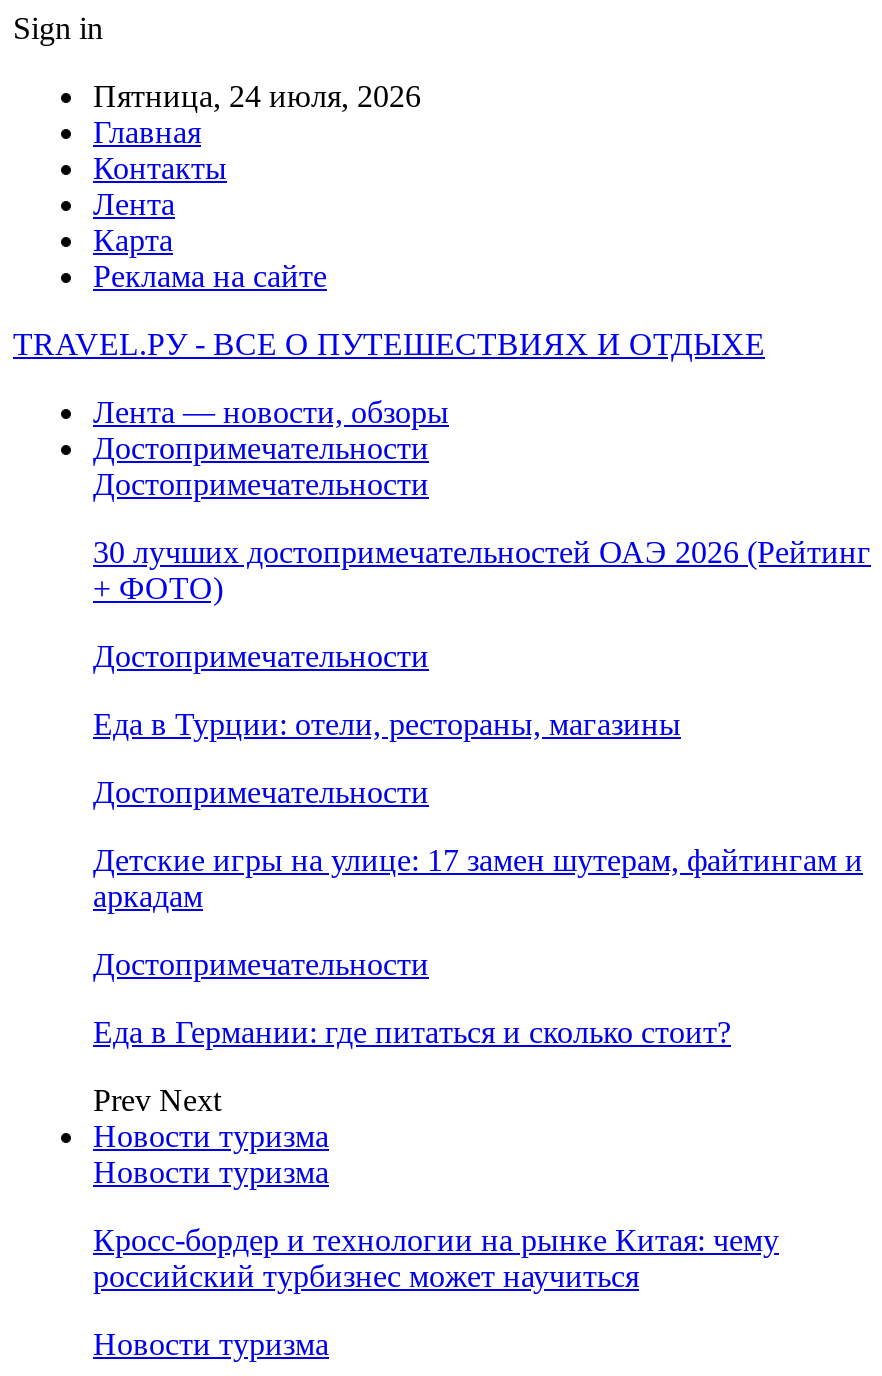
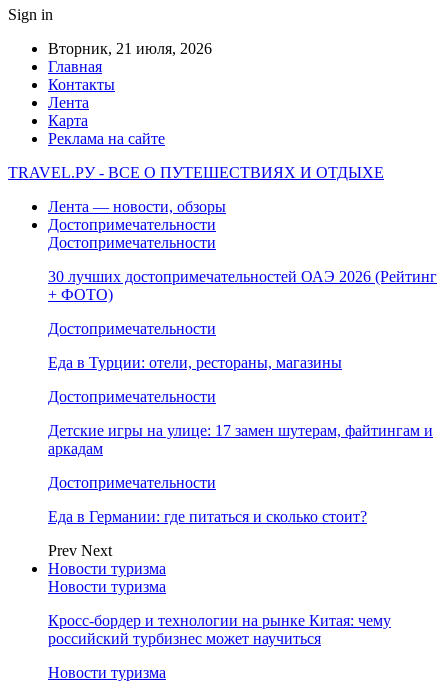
[93,79,421,113] Пятница, 24 июля, 2026 -> [48,40,212,57] Вторник, 21 июля, 2026

